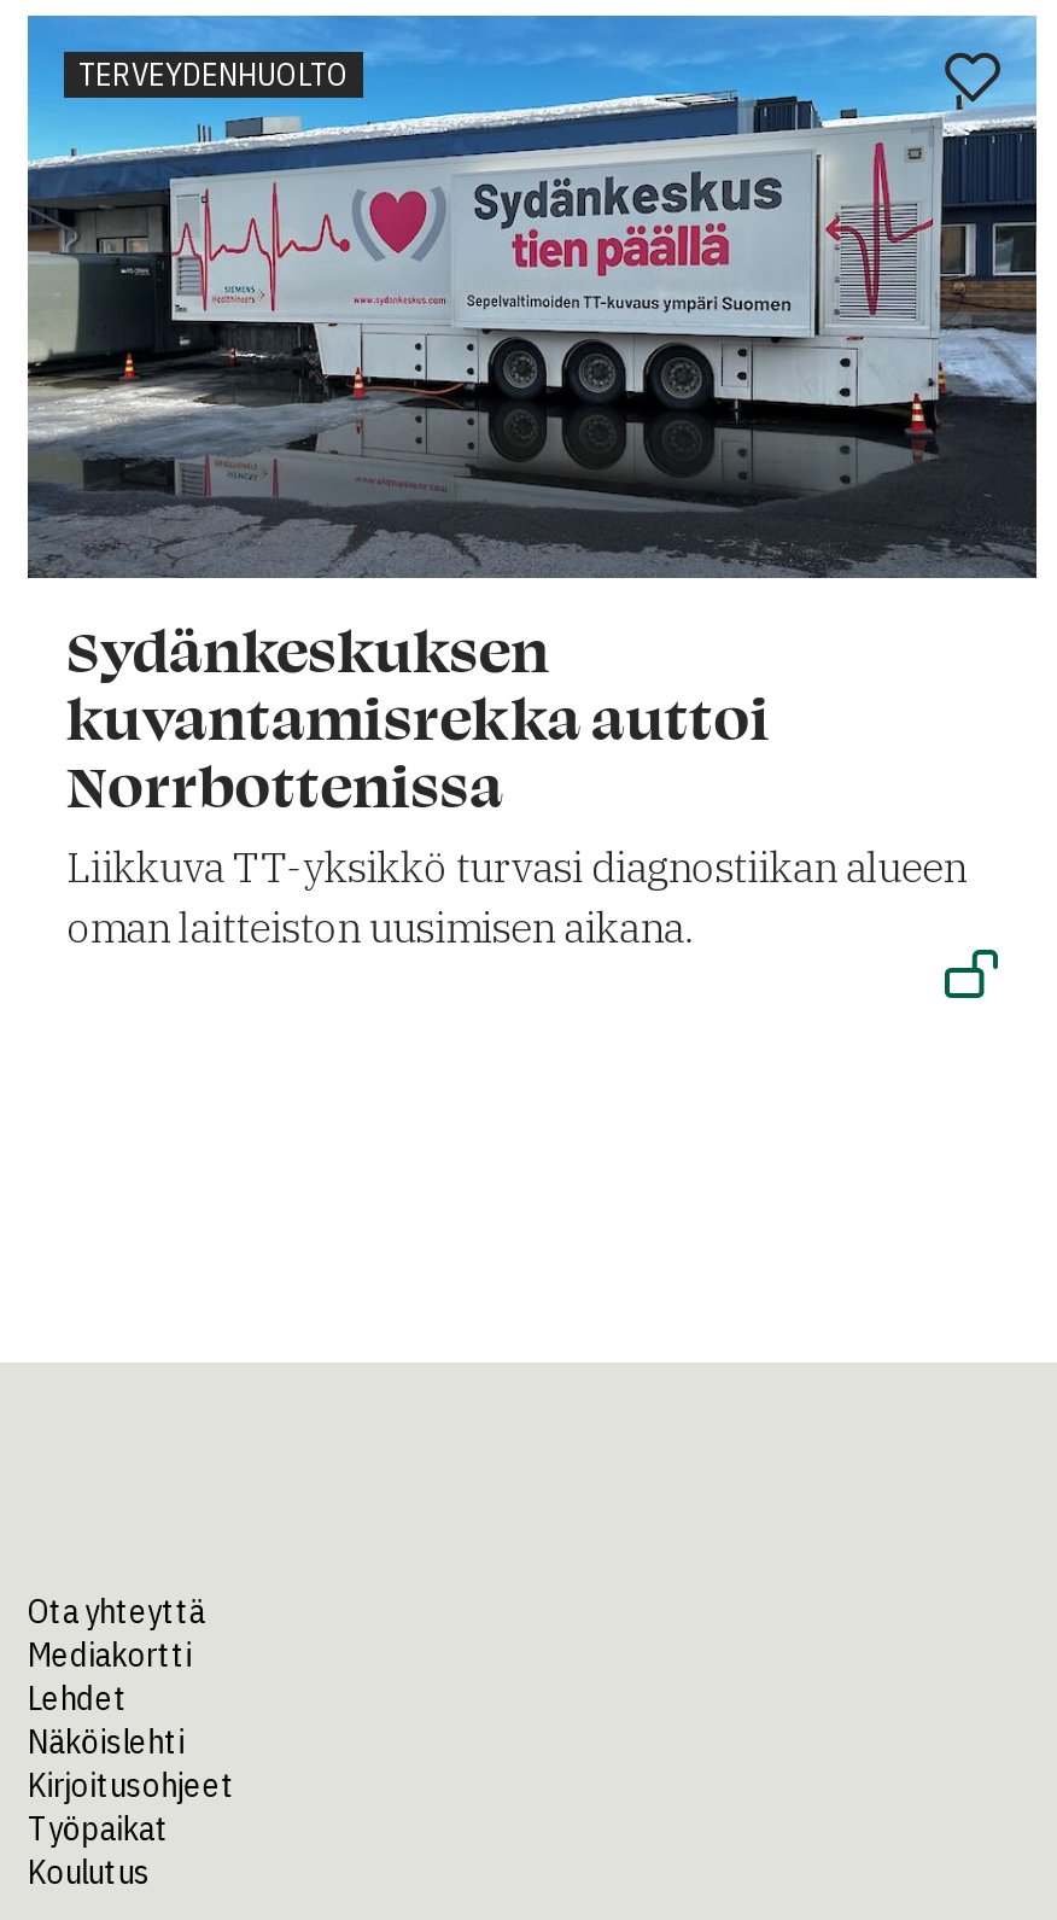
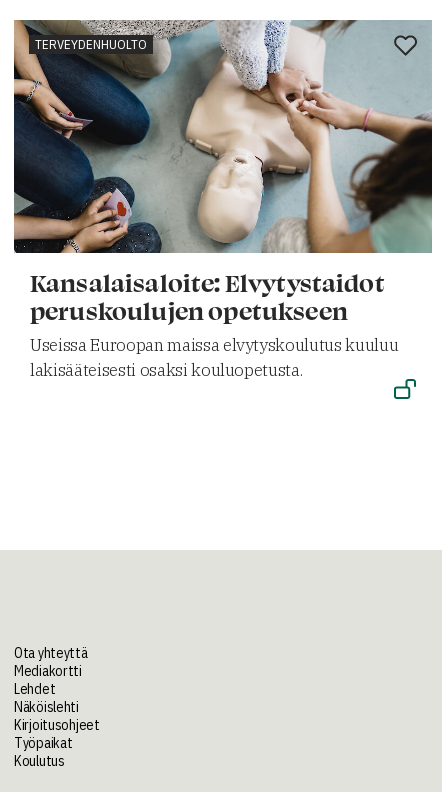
[25,13,1039,954] [image] | Sydänkeskuksen | kuvantamisrekka auttoi | Norrbottenissa | Liikkuva TT-yksikkö turvasi diagnostiikan alueen | oman laitteiston uusimisen aikana. -> [13,19,432,381] [image] | Kansalaisaloite: Elvytystaidot | peruskoulujen opetukseen | Useissa Euroopan maissa elvytyskoulutus kuuluu | lakisääteisesti osaksi kouluopetusta.

